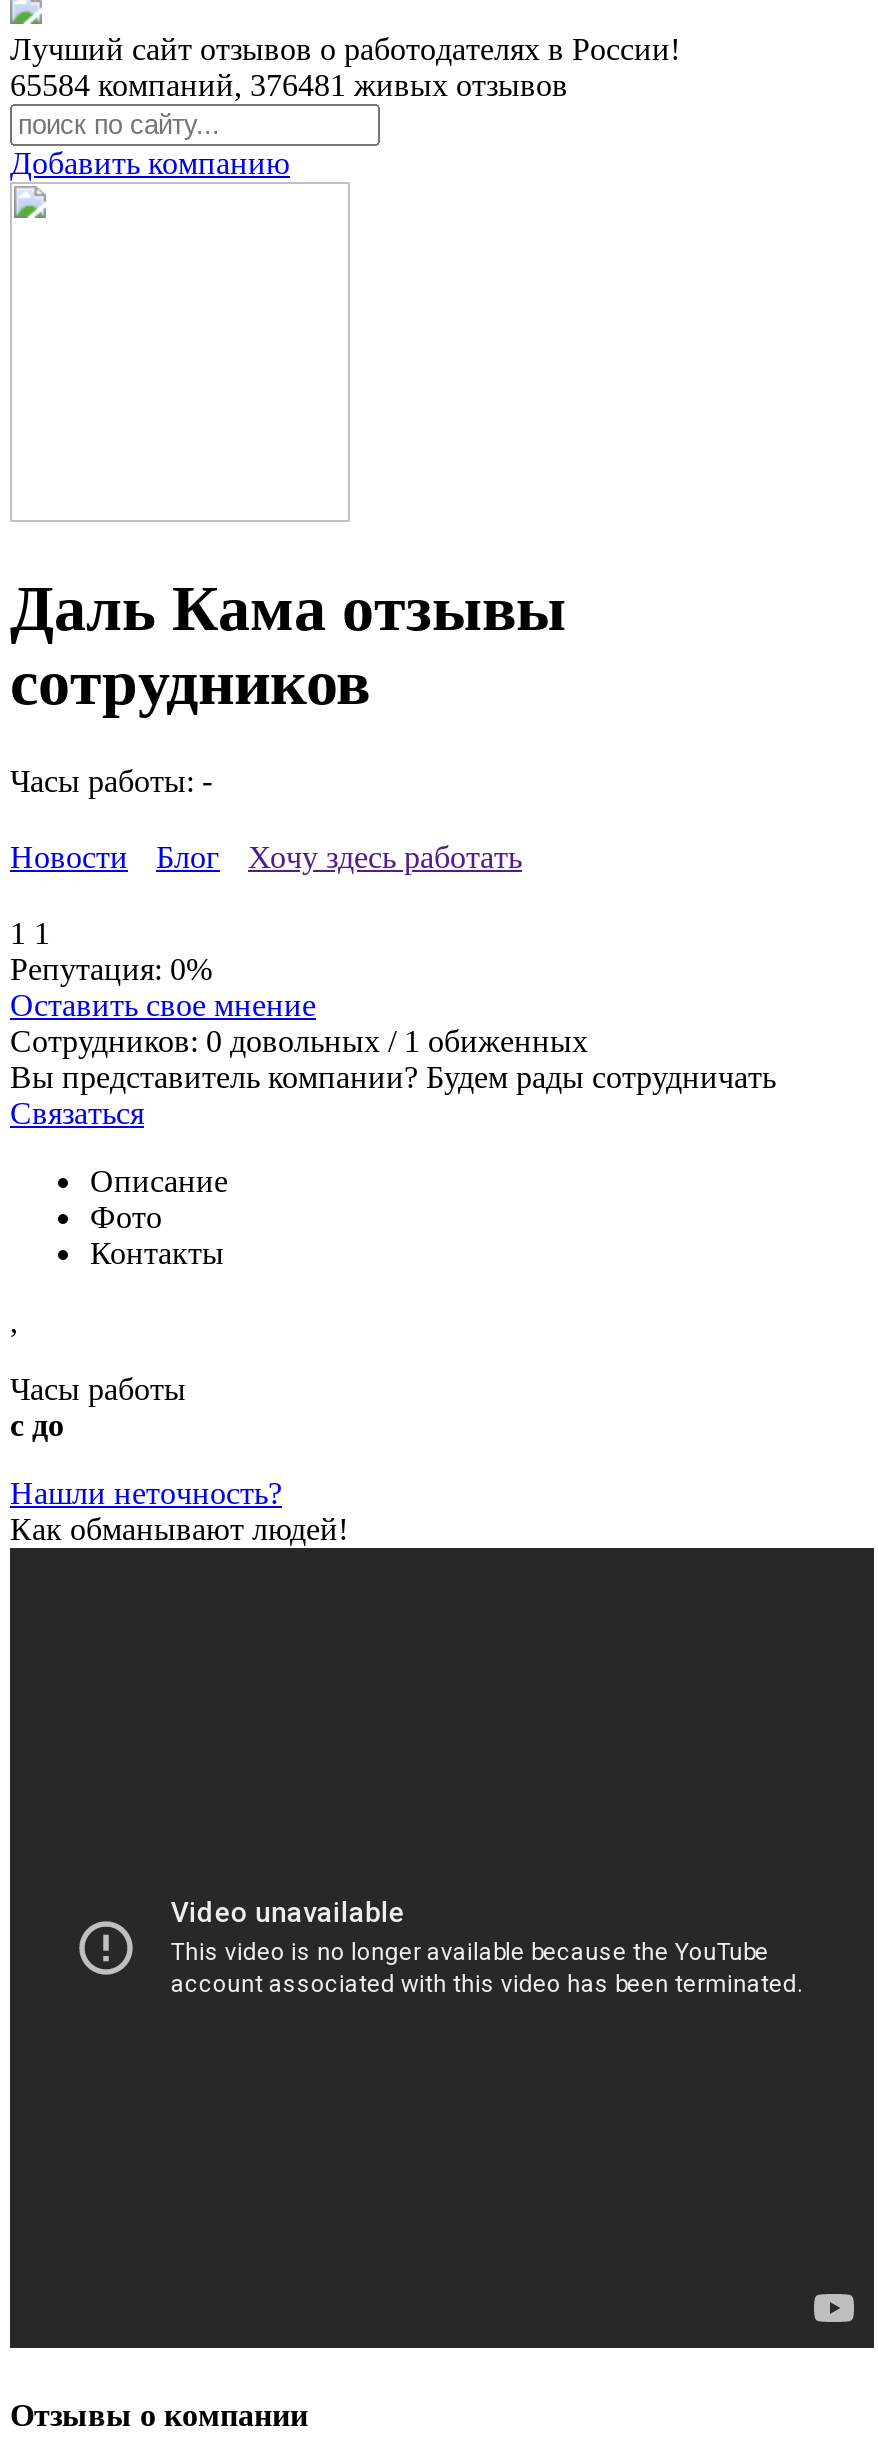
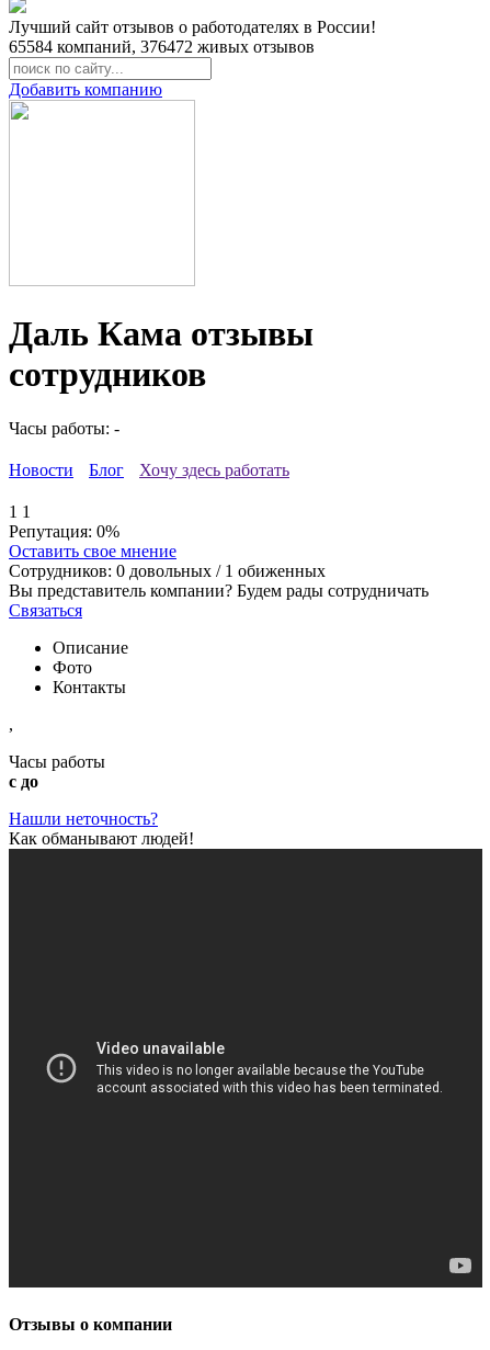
[10,68,568,102] 65584 компаний, 376481живых отзывов -> [9,37,315,56] 65584 компаний, 376472живых отзывов

